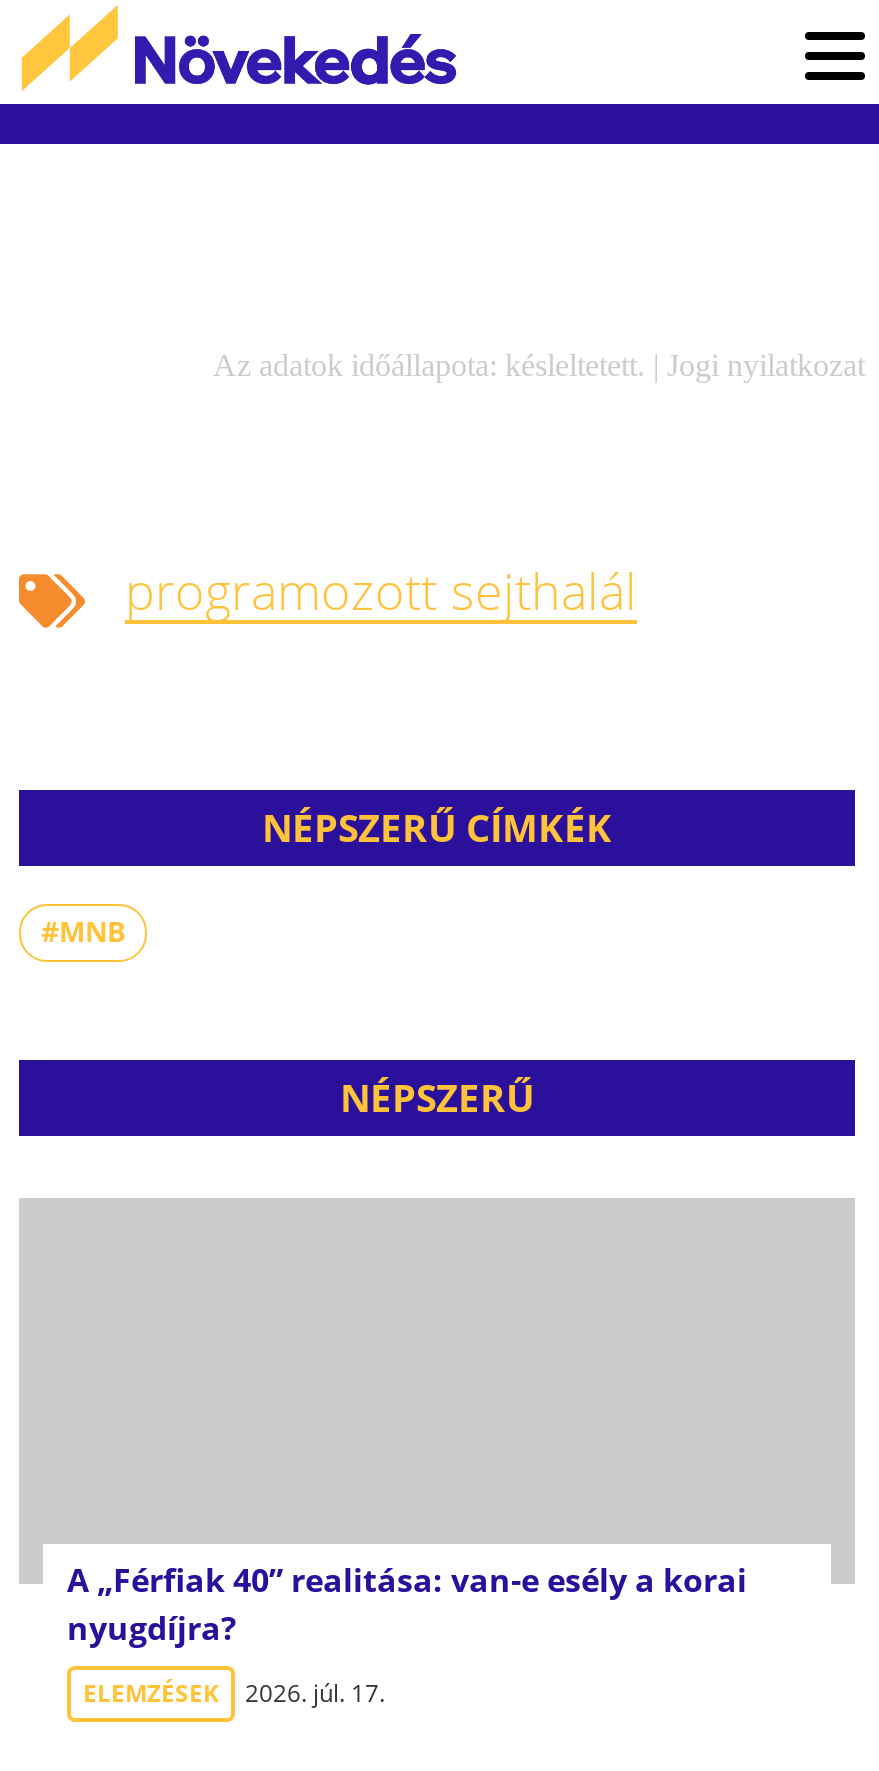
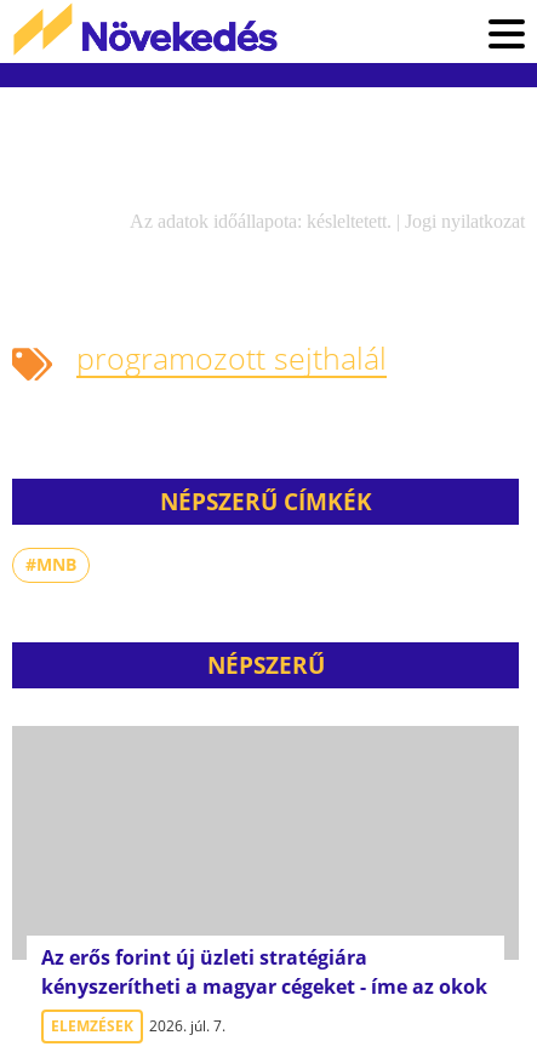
[67,1558,747,1650] A „Férfiak 40” realitása: van-e esély a korai | nyugdíjra? -> [41,944,487,1000] Az erős forint új üzleti stratégiára | kényszerítheti a magyar cégeket - íme az okok
[83,1676,385,1710] ELEMZÉSEK 2026. júl. 17. -> [51,1016,225,1036] ELEMZÉSEK 2026. júl. 7.

